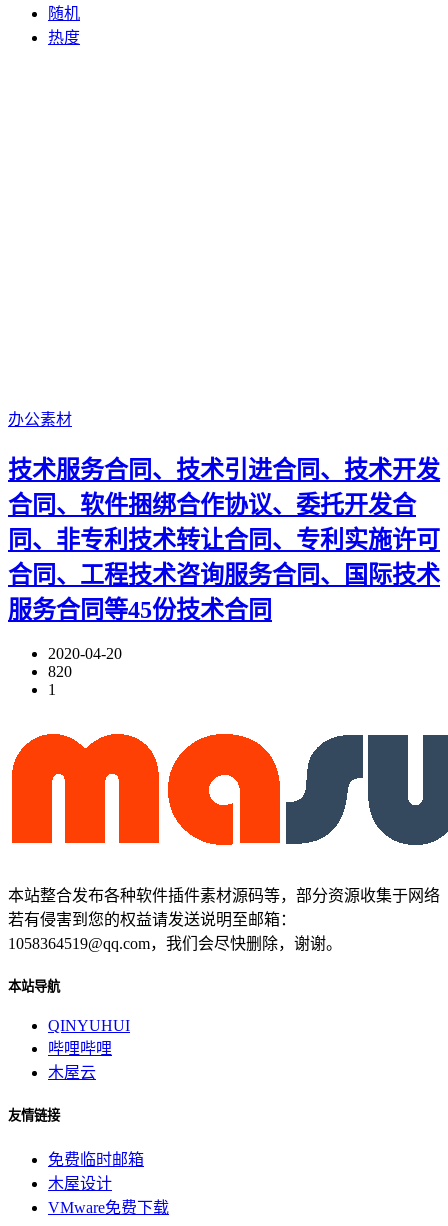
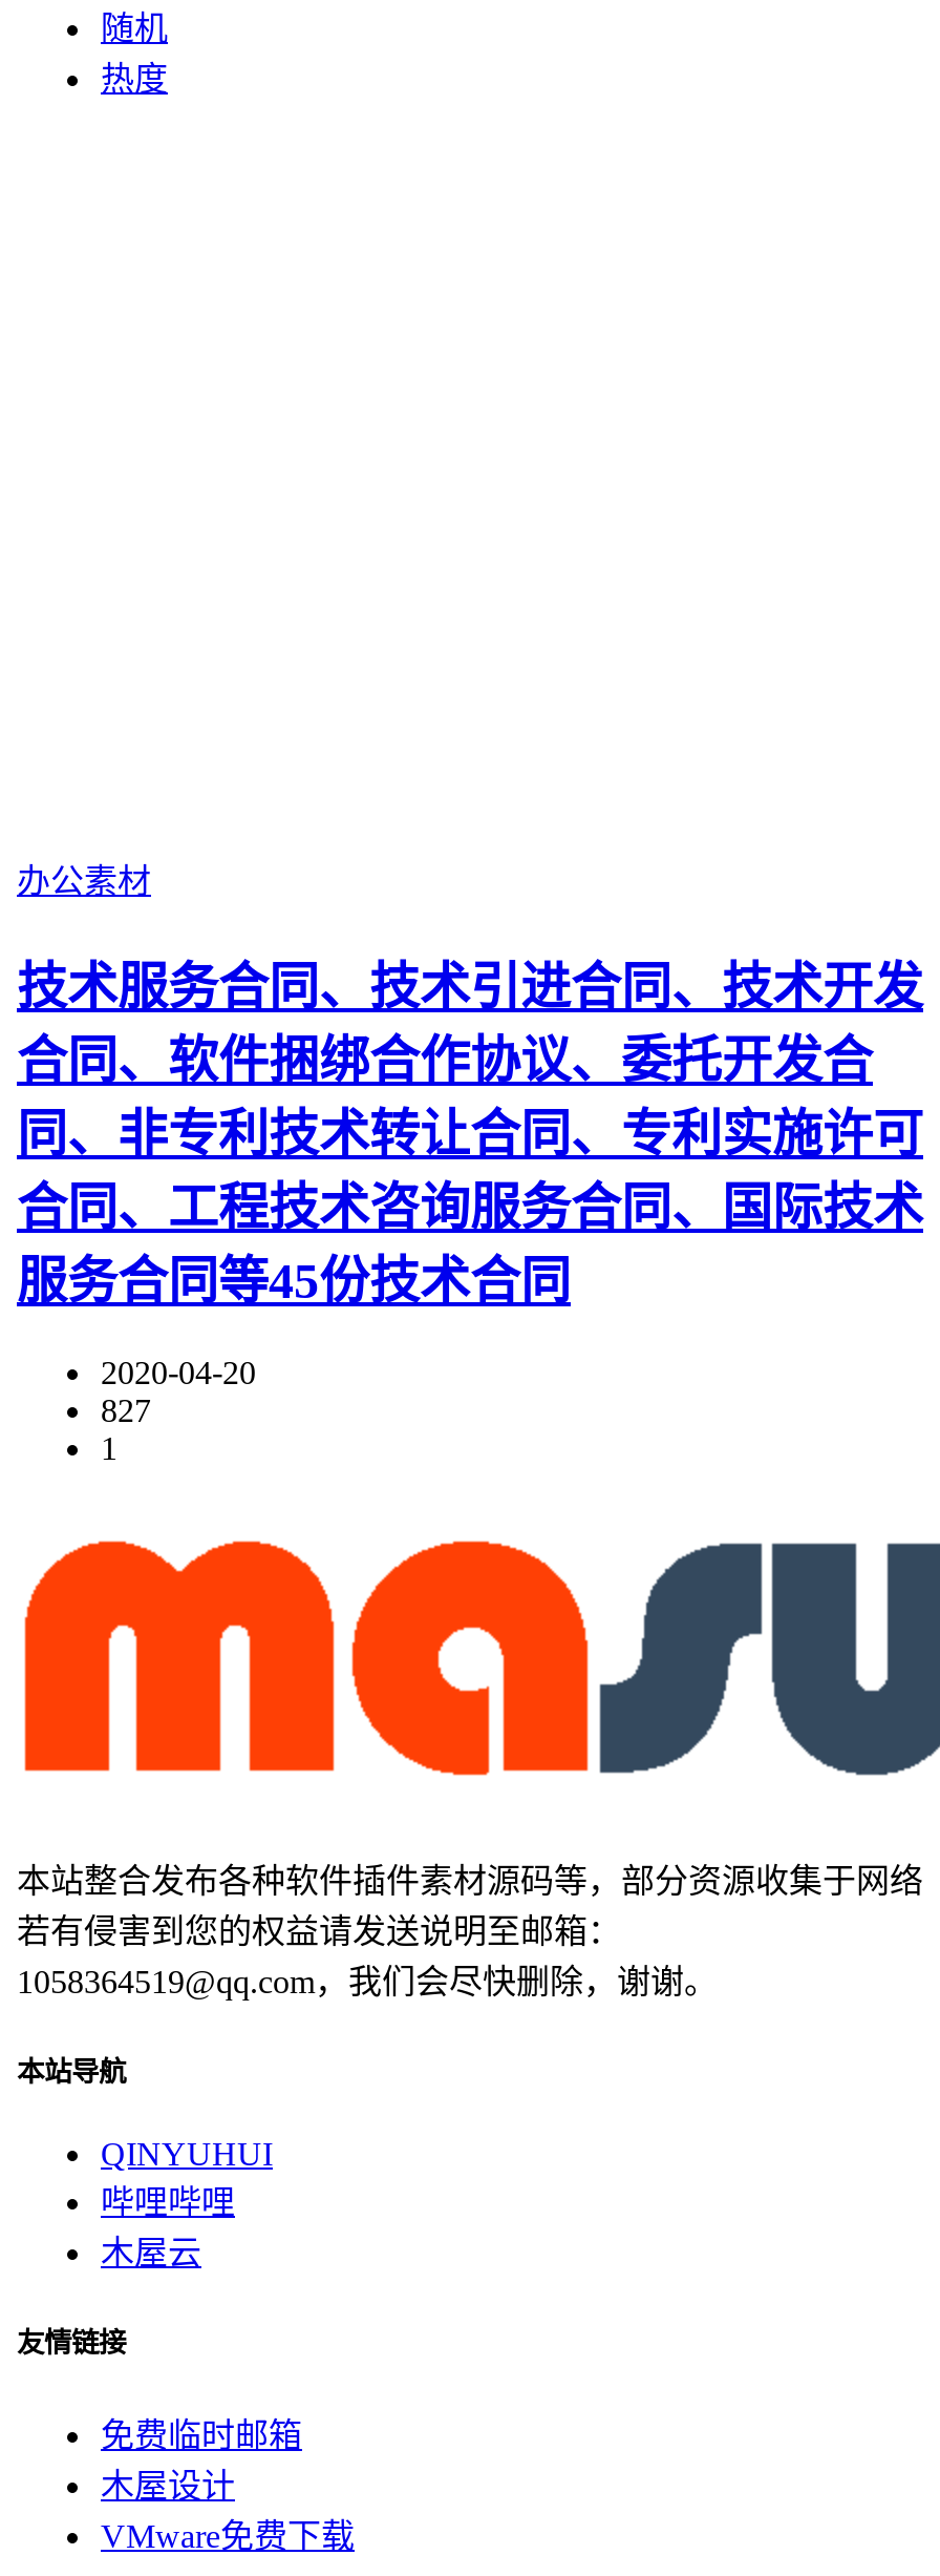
[48,663,72,680] 820 -> [101,1392,151,1428] 827

